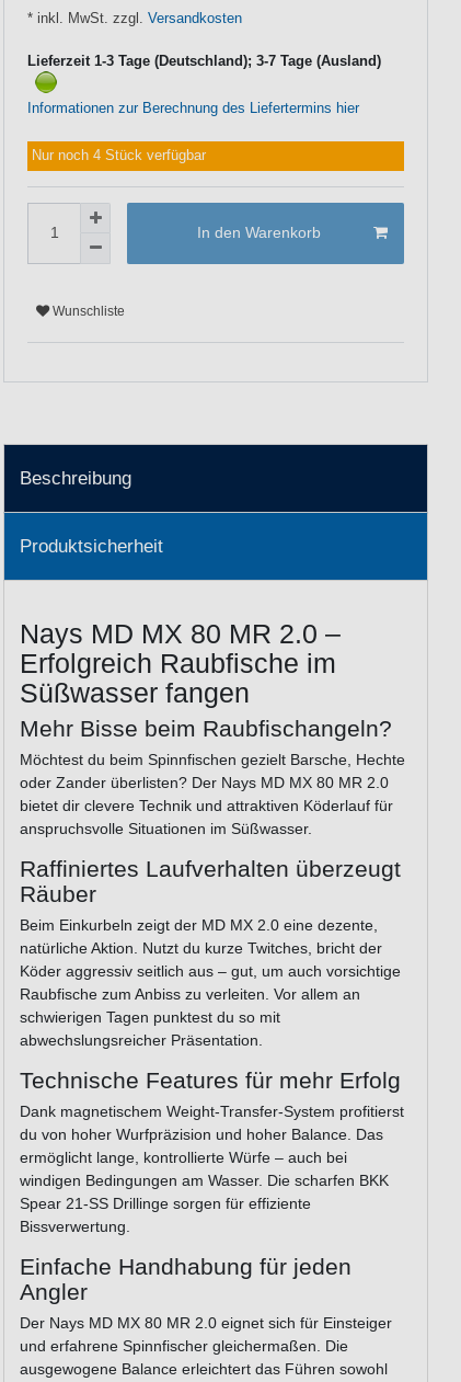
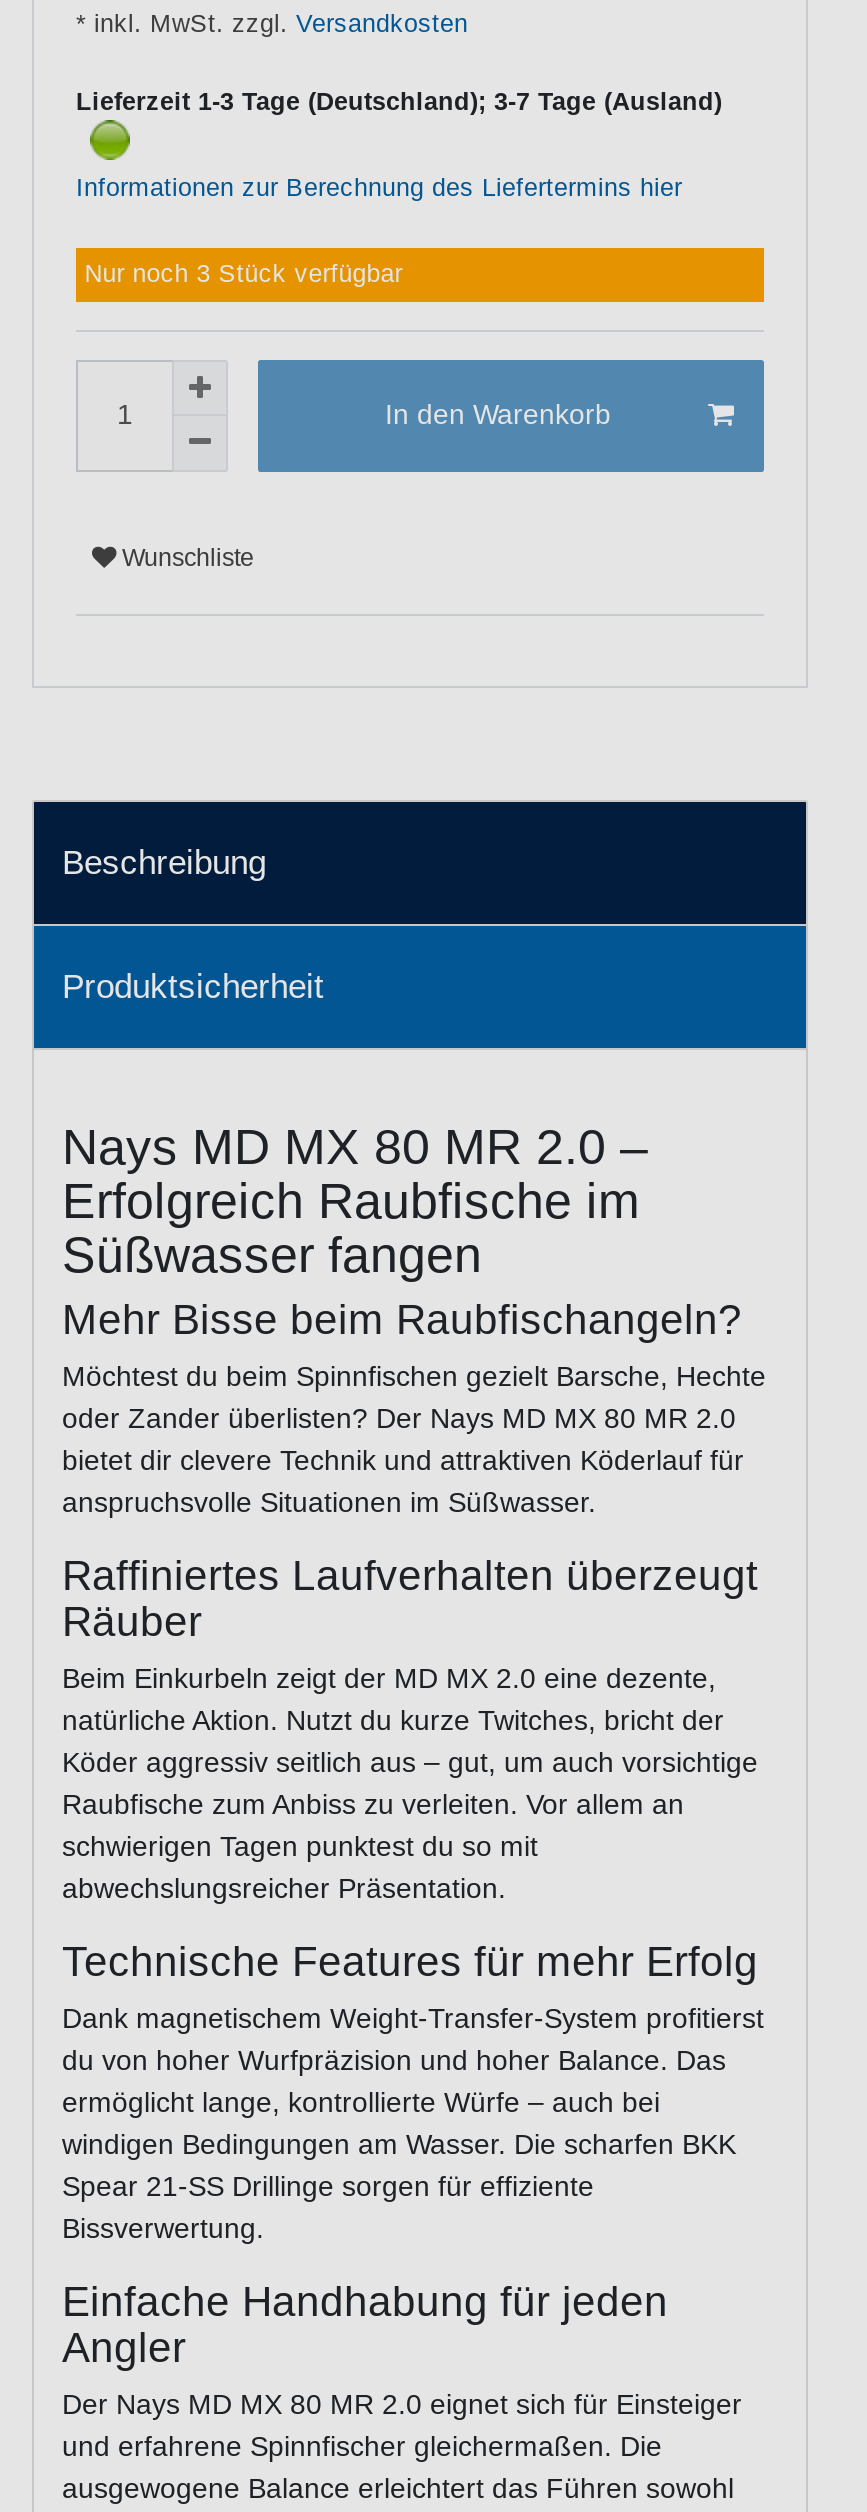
[32,148,206,164] Nur noch 4 Stück verfügbar -> [84,261,402,289] Nur noch 3 Stück verfügbar

